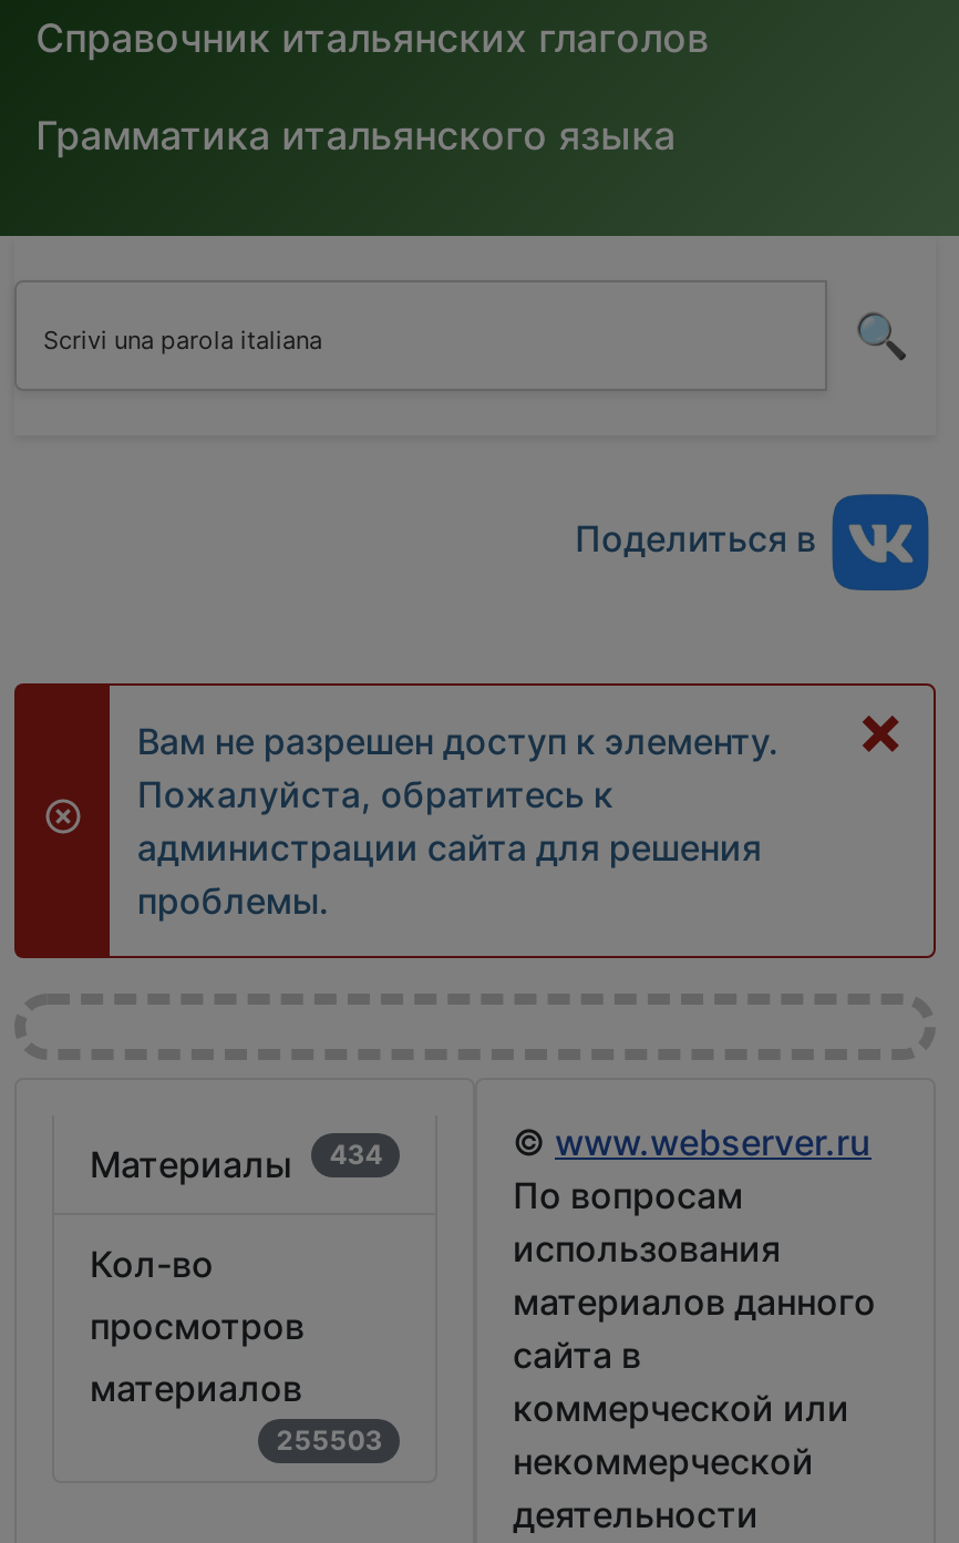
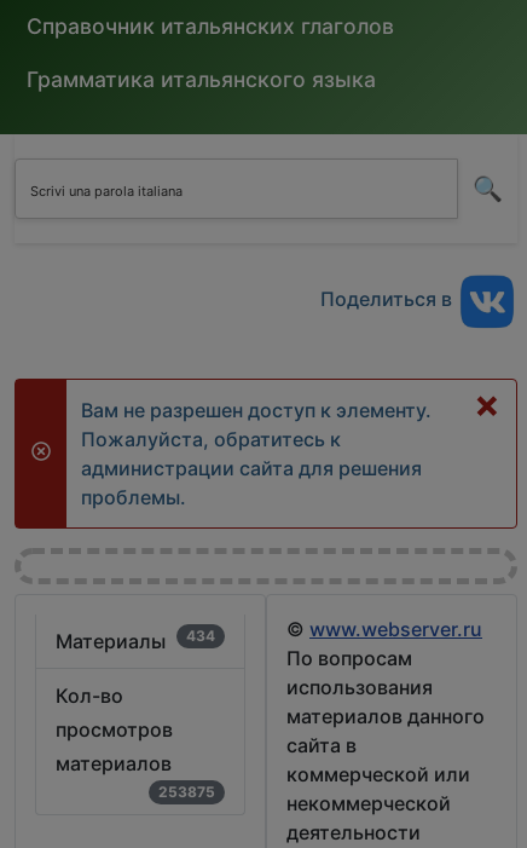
[276,1424,382,1457] 255503 -> [159,783,215,801] 253875

